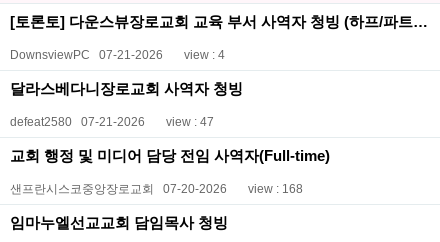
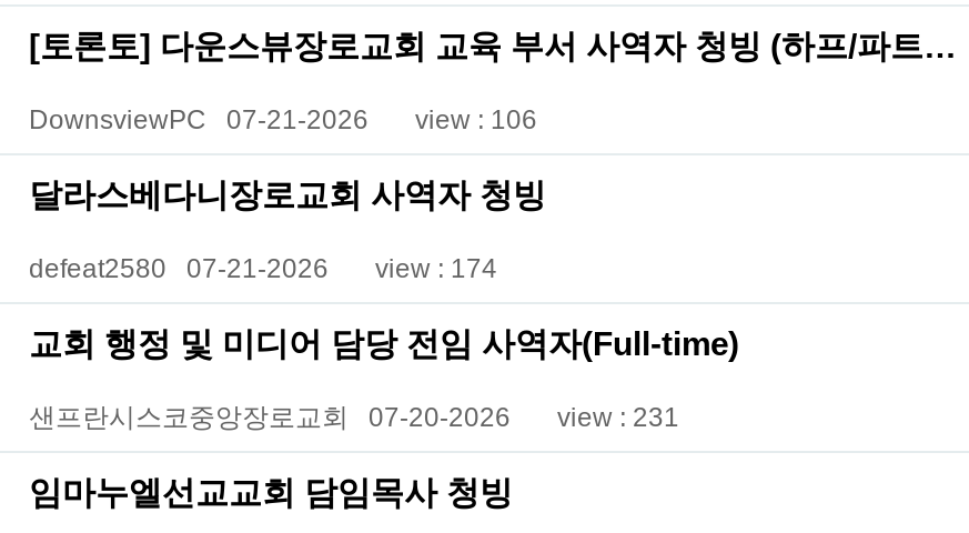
[10,48,225,62] DownsviewPC 07-21-2026 view : 4 -> [29,104,537,135] DownsviewPC 07-21-2026 view : 106
[10,115,214,129] defeat2580 07-21-2026 view : 47 -> [29,253,497,284] defeat2580 07-21-2026 view : 174
[10,182,303,196] 샌프란시스코중앙장로교회 07-20-2026 view : 168 -> [29,402,679,433] 샌프란시스코중앙장로교회 07-20-2026 view : 231

